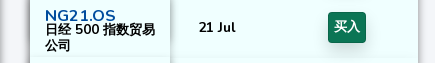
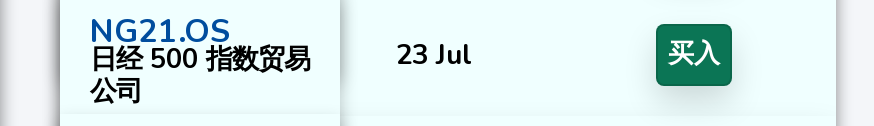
[198,18,236,37] 21 Jul -> [396,36,472,74] 23 Jul

